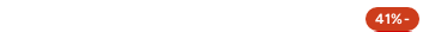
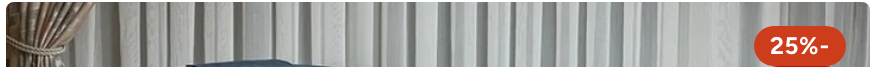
[375,11,404,28] 41% -> [770,32,820,60] 25%

